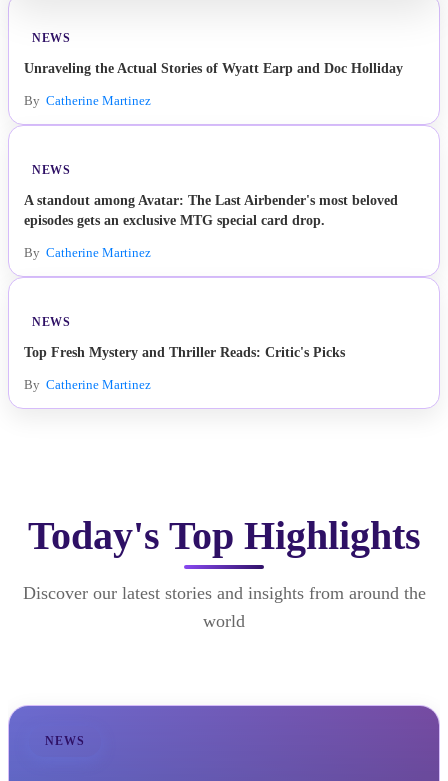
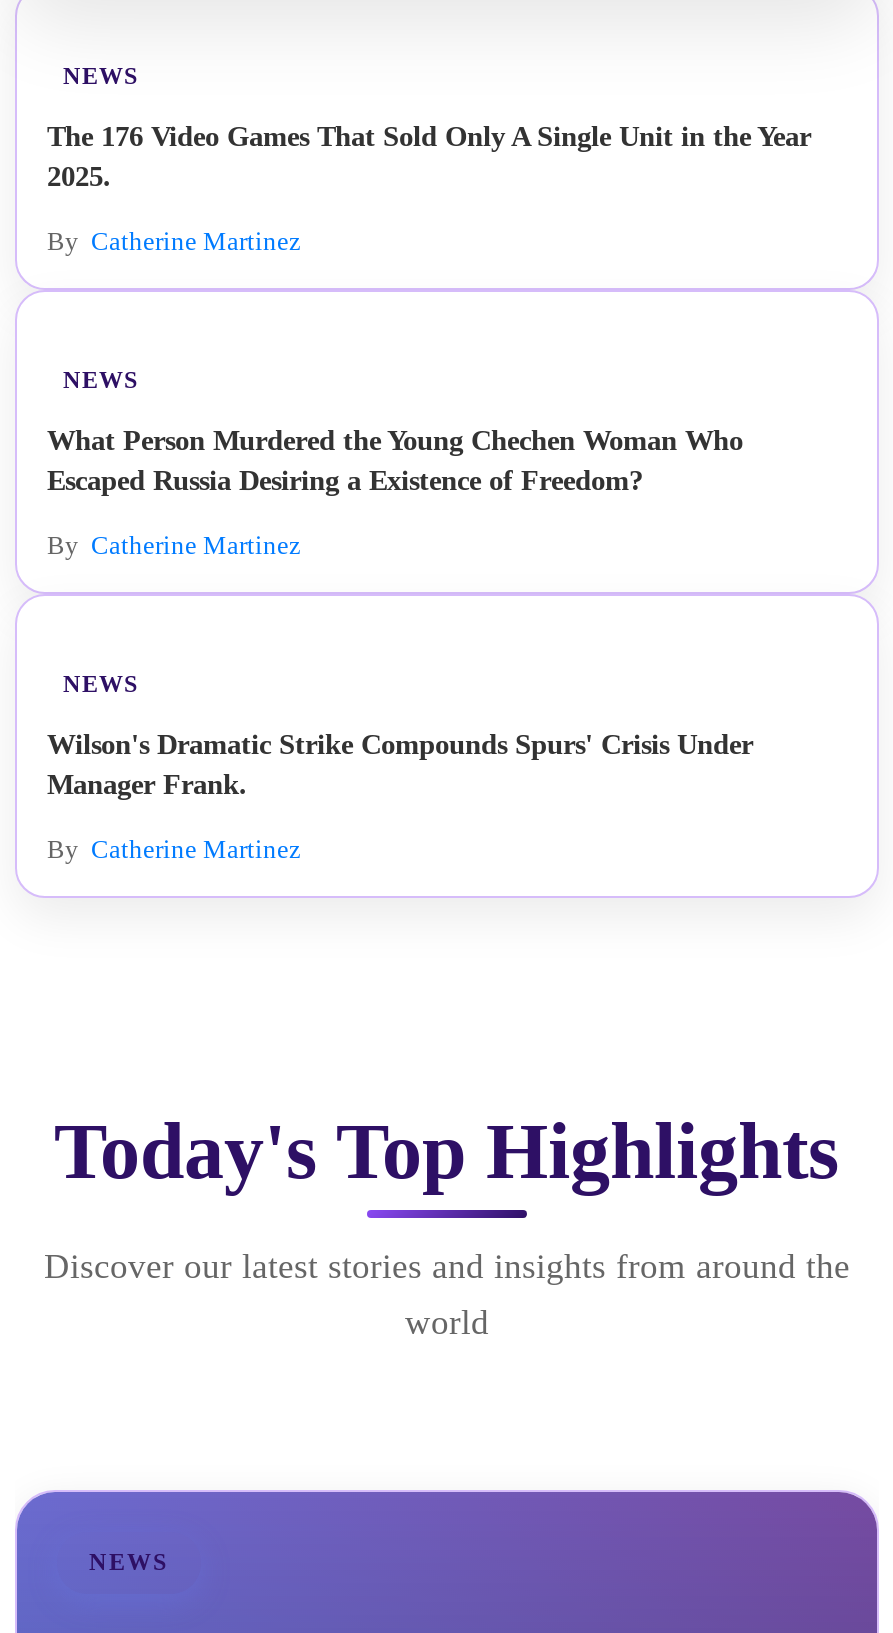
[24,60,403,76] Unraveling the Actual Stories of Wyatt Earp and Doc Holliday -> [47,120,811,192] The 176 Video Games That Sold Only A Single Unit in the Year | 2025.
[24,192,398,228] A standout among Avatar: The Last Airbender's most beloved | episodes gets an exclusive MTG special card drop. -> [47,424,743,496] What Person Murdered the Young Chechen Woman Who | Escaped Russia Desiring a Existence of Freedom?
[24,344,345,360] Top Fresh Mystery and Thriller Reads: Critic's Picks -> [47,728,753,800] Wilson's Dramatic Strike Compounds Spurs' Crisis Under | Manager Frank.

